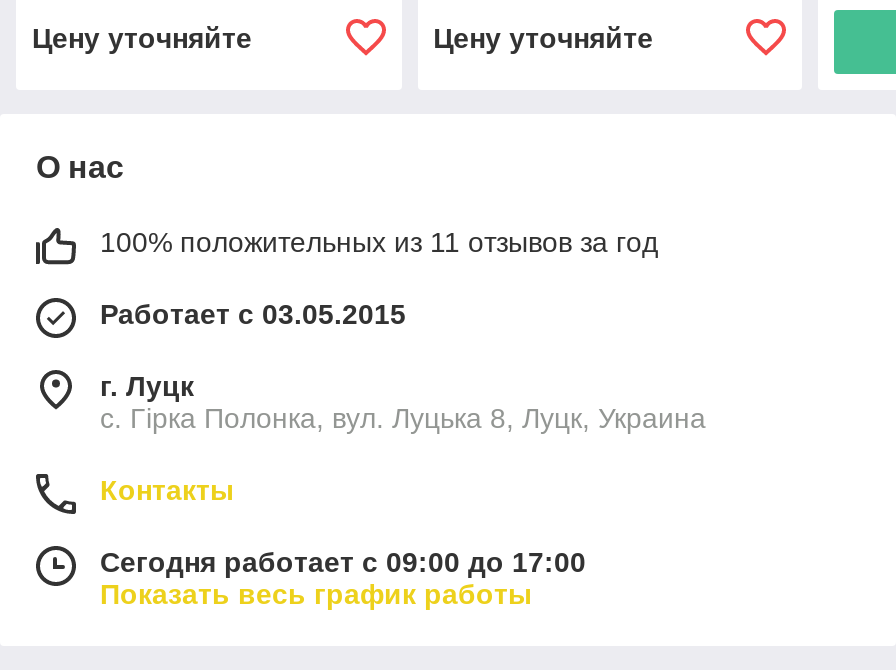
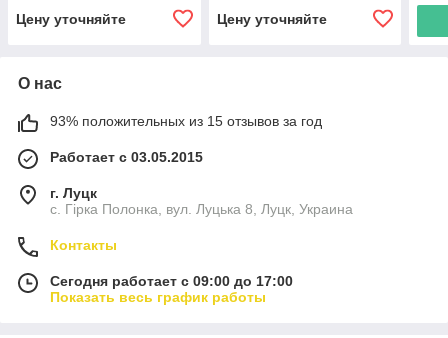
[100,227,658,259] 100% положительных из 11 отзывов за год -> [50,113,322,129] 93% положительных из 15 отзывов за год

